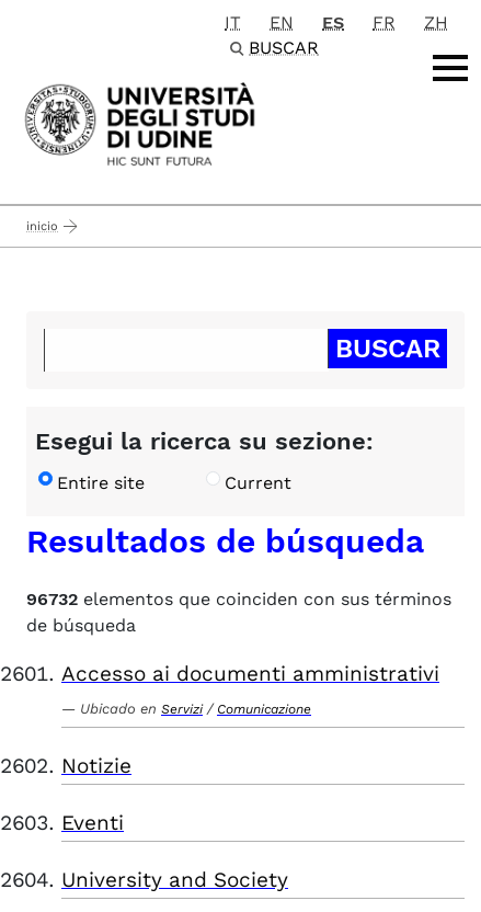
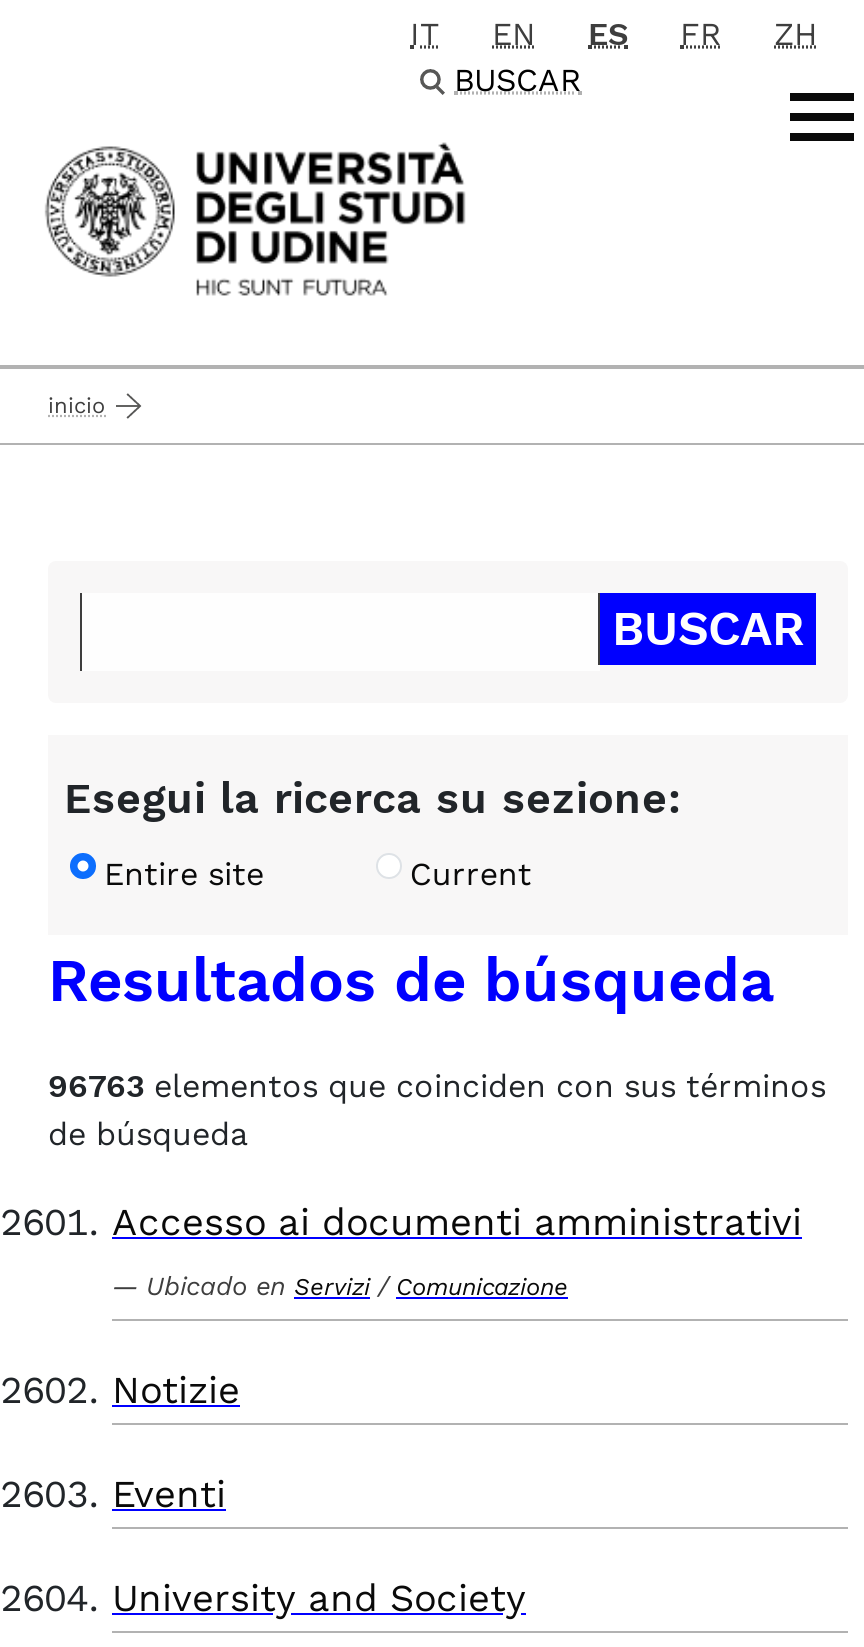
[26,589,451,609] 96732 elementos que coinciden con sus términos -> [48,1067,826,1105] 96763 elementos que coinciden con sus términos

